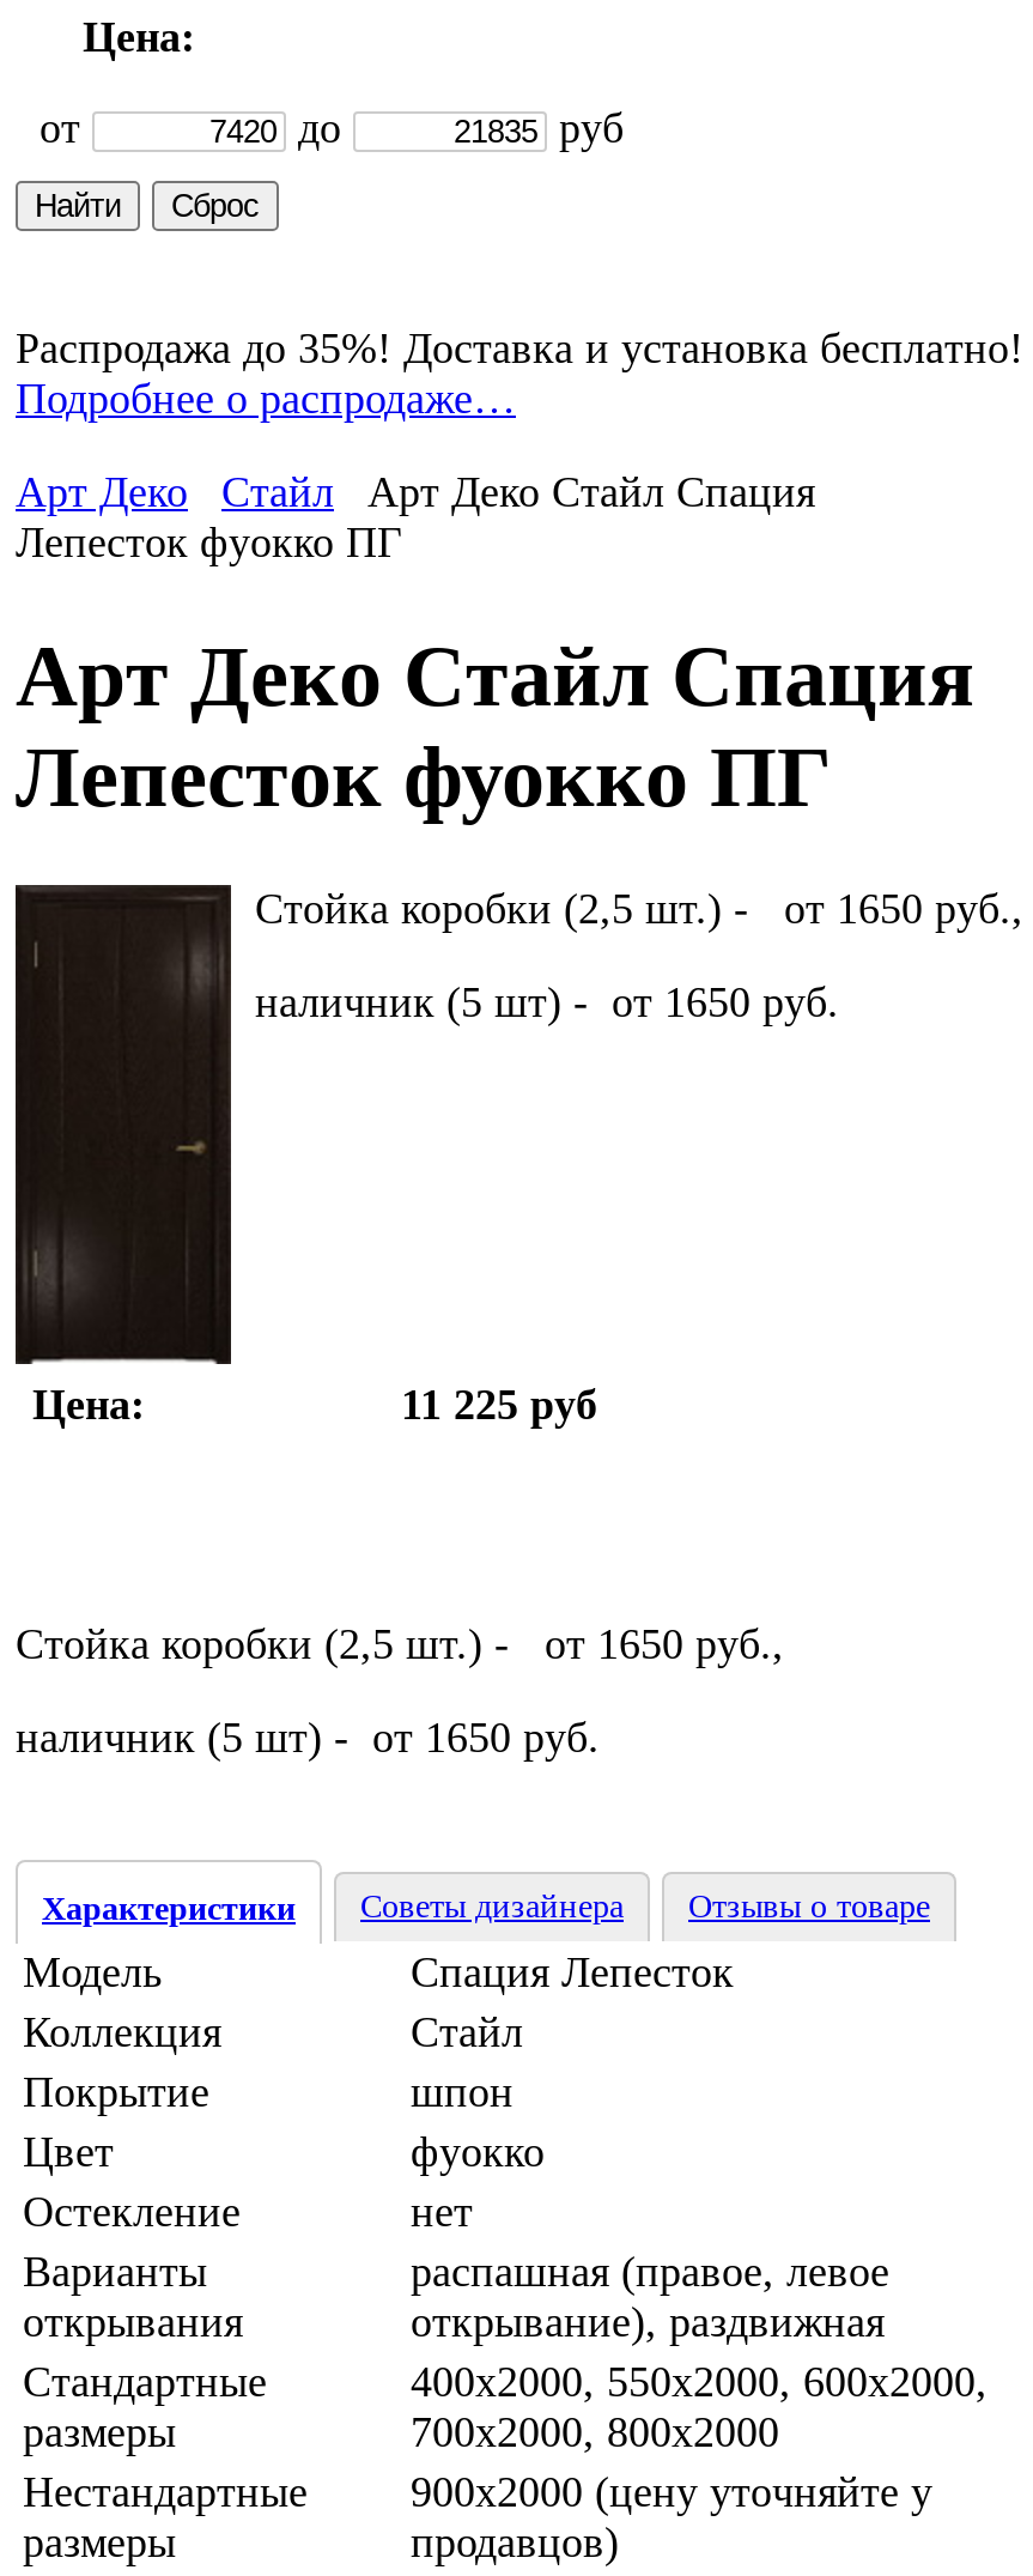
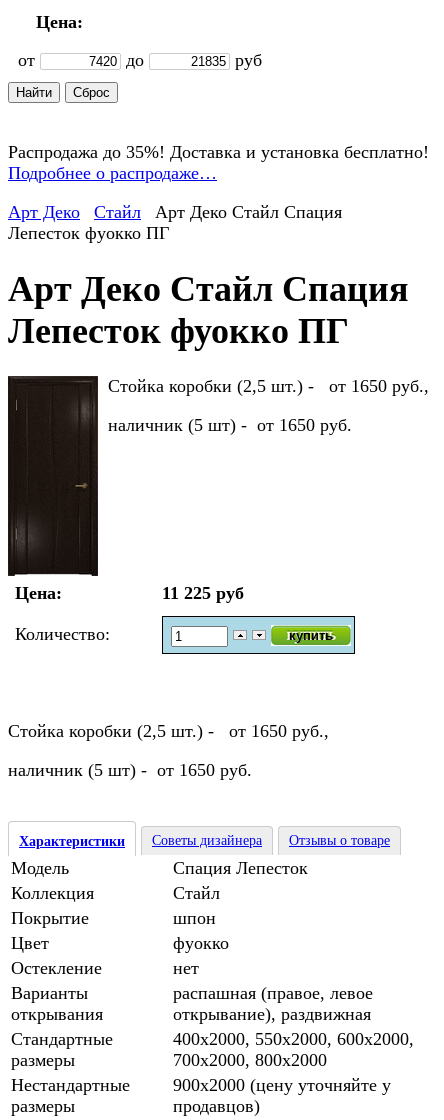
none -> [15,624,110,644] Количество:
none -> [161,615,356,655] [image]

